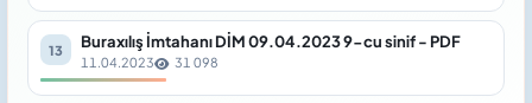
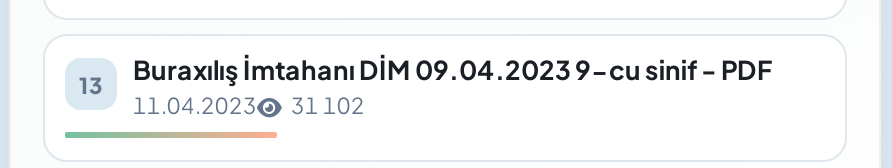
[81,55,218,70] 11.04.2023 31 098 -> [133,93,365,119] 11.04.2023 31 102

